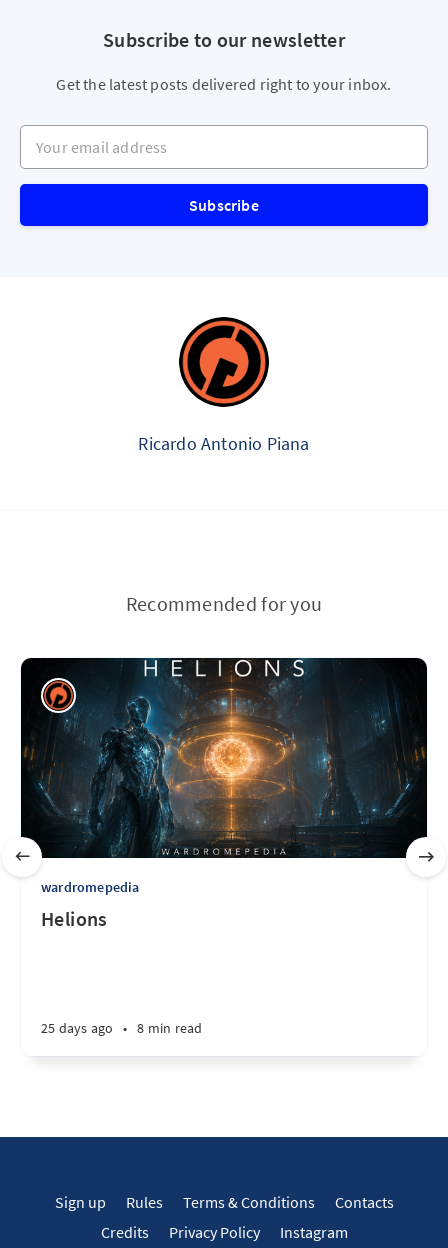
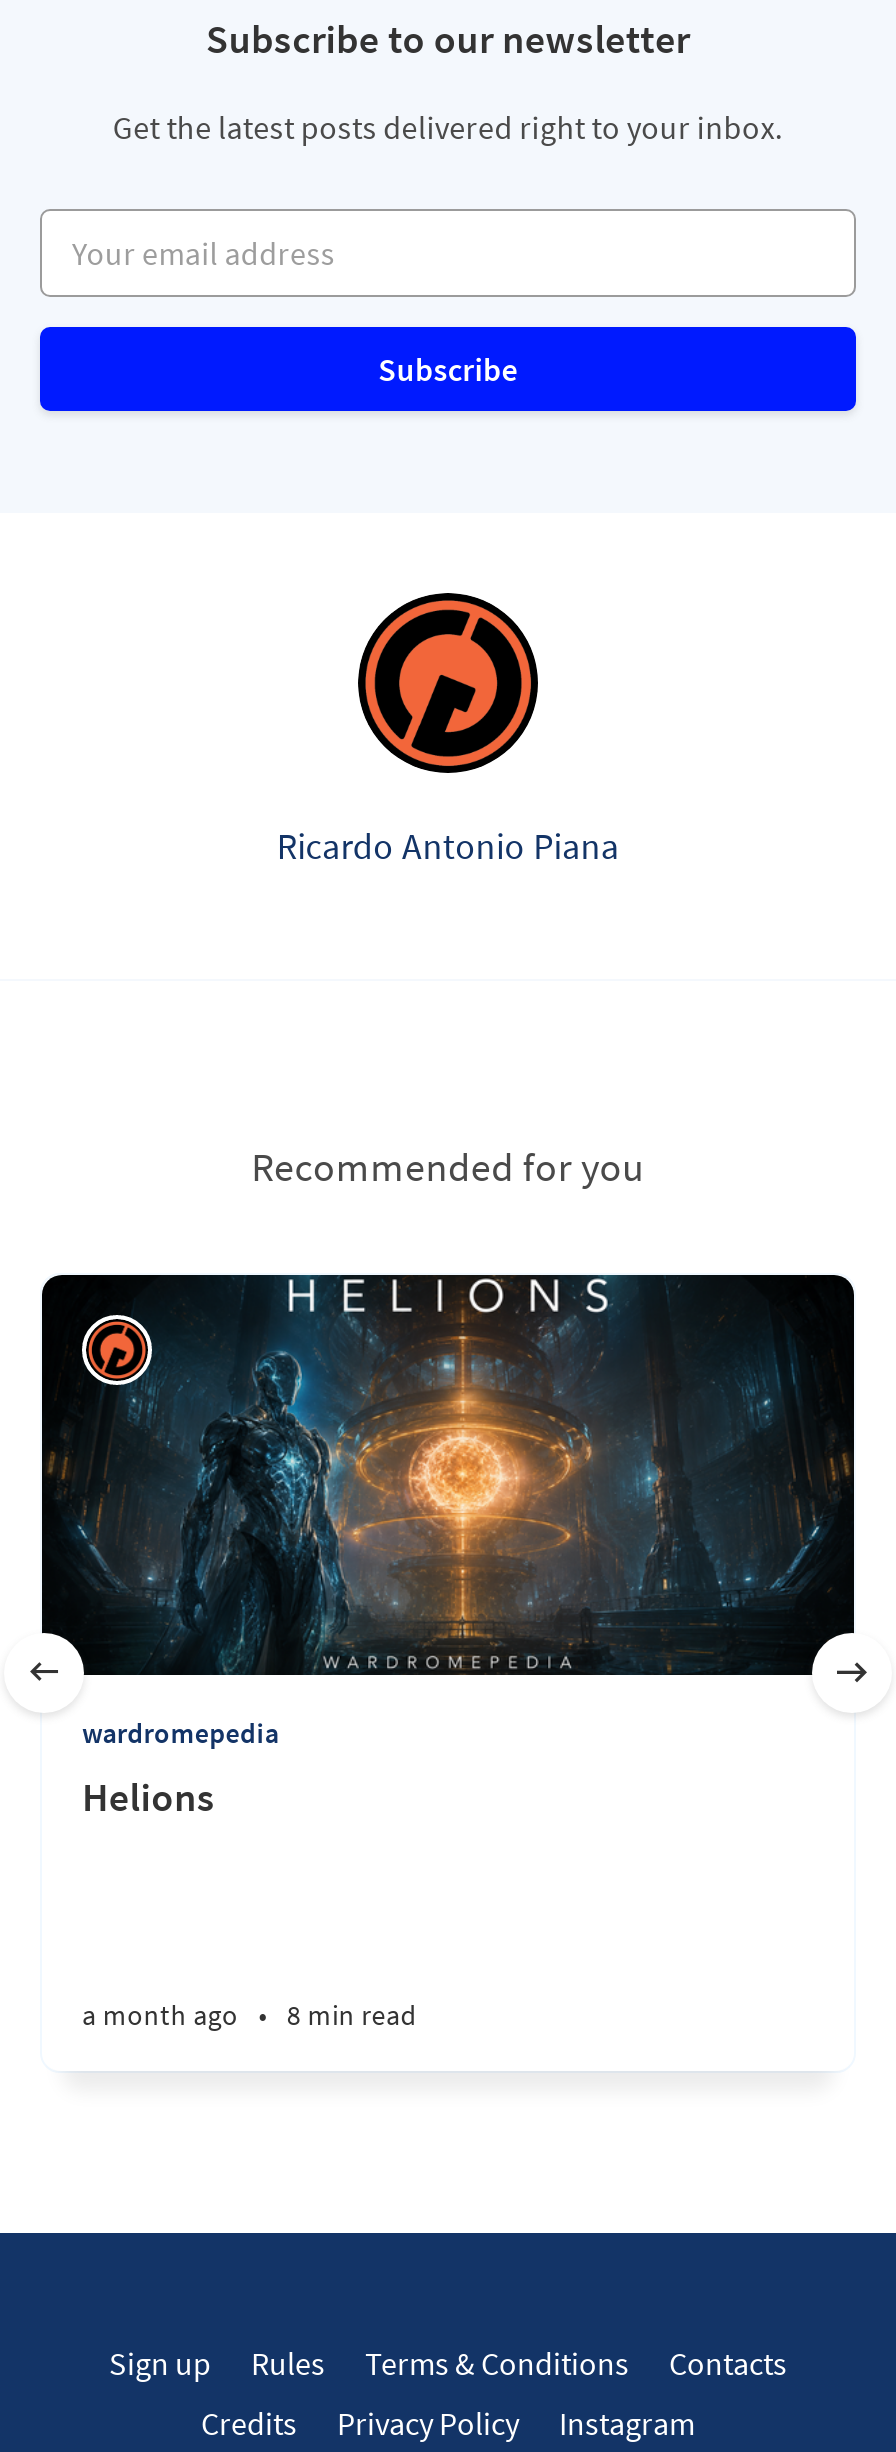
[41,1019,202,1037] 25 days ago • 8 min read -> [82,1997,417,2033] a month ago • 8 min read

